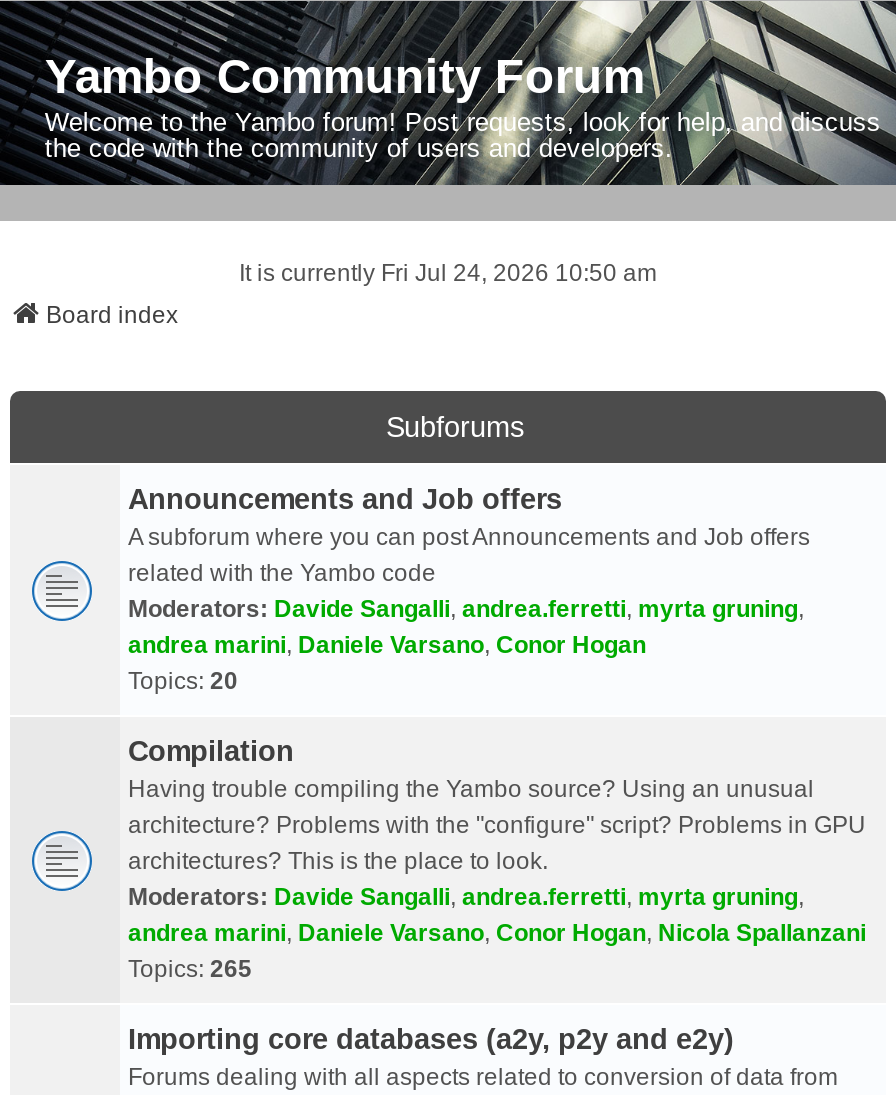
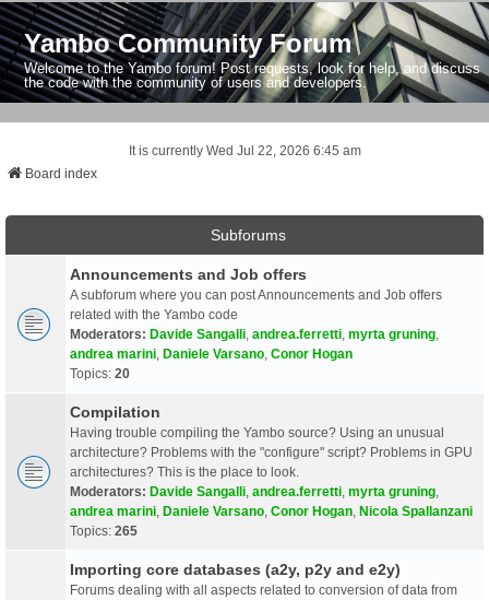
[239,258,657,286] It is currently Fri Jul 24, 2026 10:50 am -> [128,143,361,158] It is currently Wed Jul 22, 2026 6:45 am

